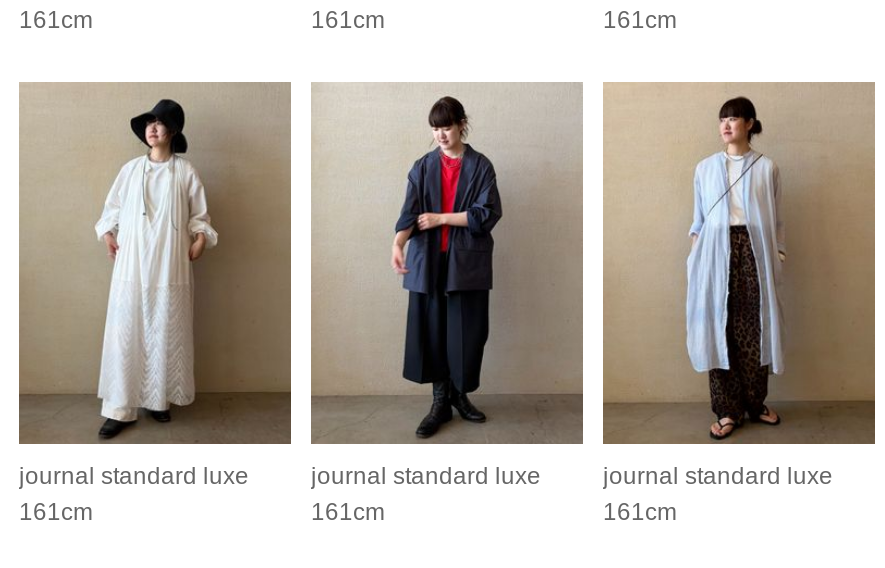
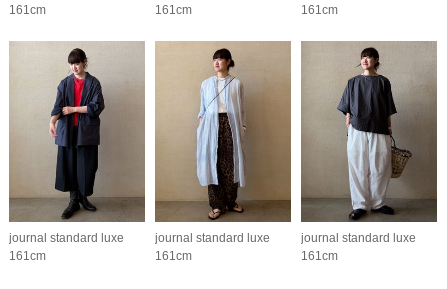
[35,84,289,442] [image] -> [16,43,142,220] [image]
[317,86,579,438] [image] -> [157,42,290,220] [image]
[603,86,875,444] [image] -> [302,42,436,221] [image]

